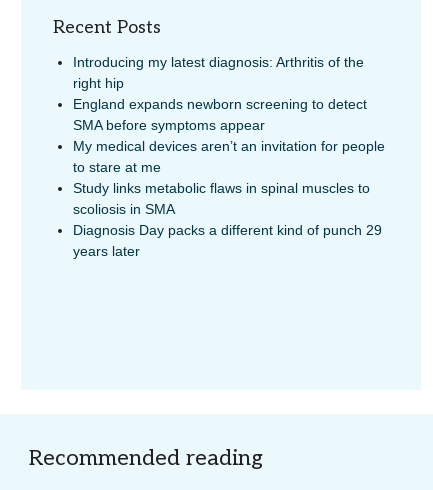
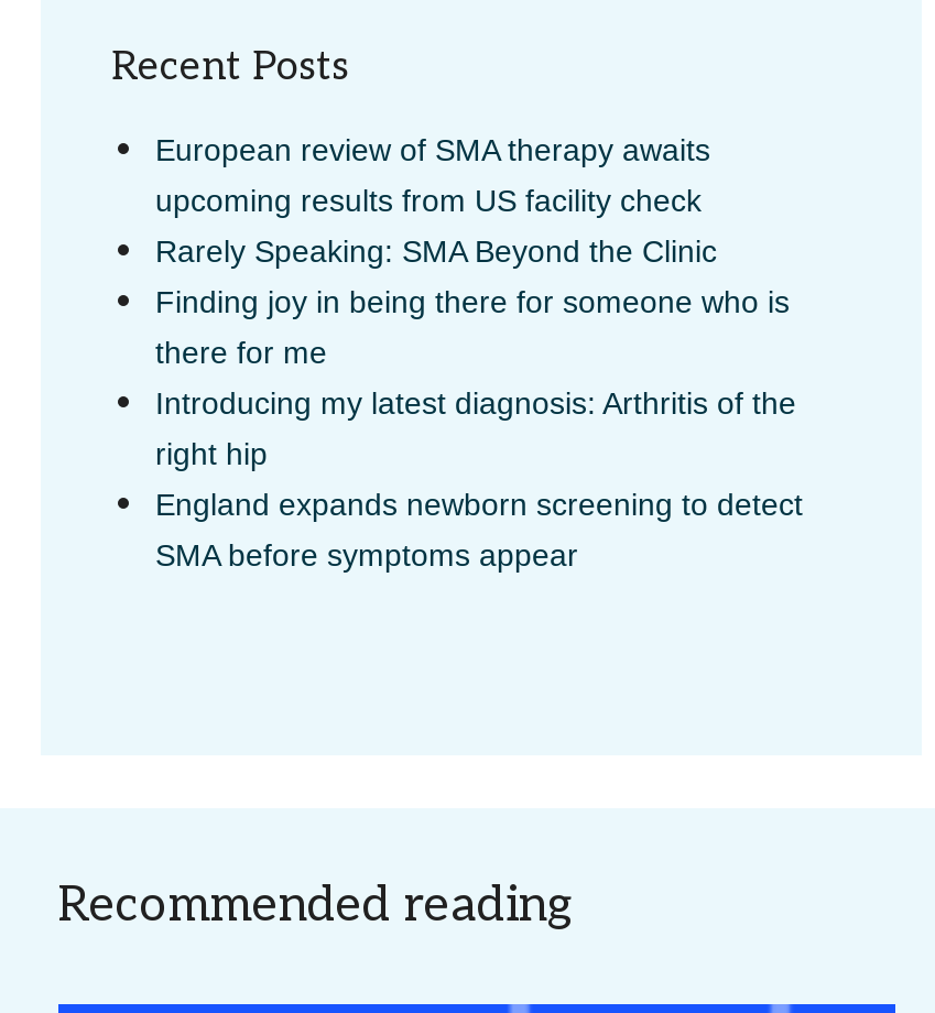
none -> [155,133,790,371] European review of SMA therapy awaits | upcoming results from US facility check | Rarely Speaking: SMA Beyond the Clinic | Finding joy in being there for someone who is | there for me
moved [73,54,367,133] -> [155,386,803,574]: Introducing my latest diagnosis: Arthritis of the | right hip | England expands newborn screening to detect | SMA before symptoms appear
[73,138,385,259] My medical devices aren’t an invitation for people | to stare at me | Study links metabolic flaws in spinal muscles to | scoliosis in SMA | Diagnosis Day packs a different kind of punch 29 | years later -> none

